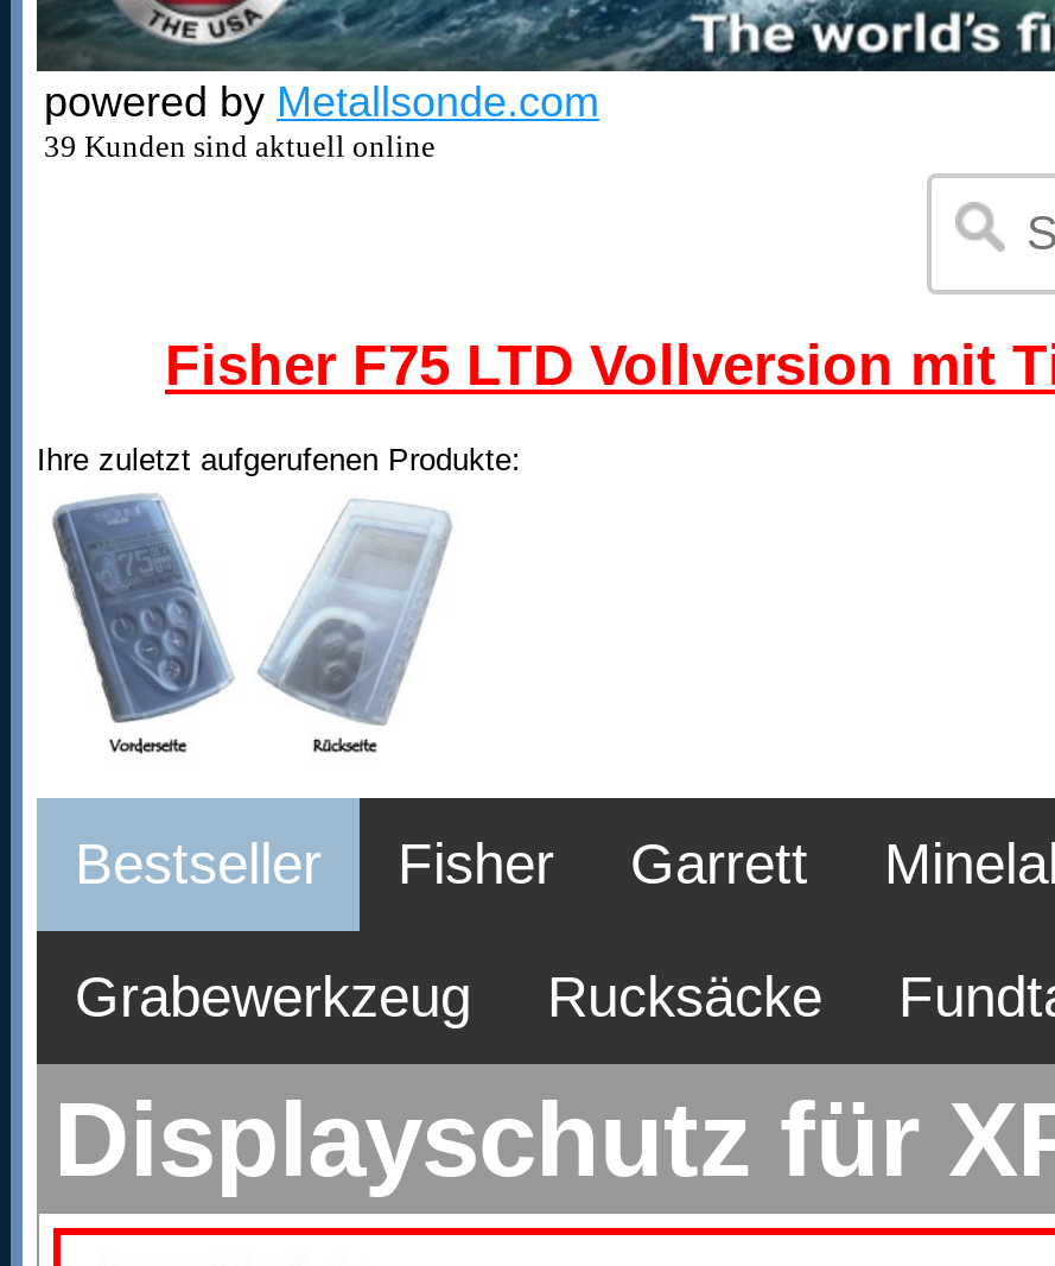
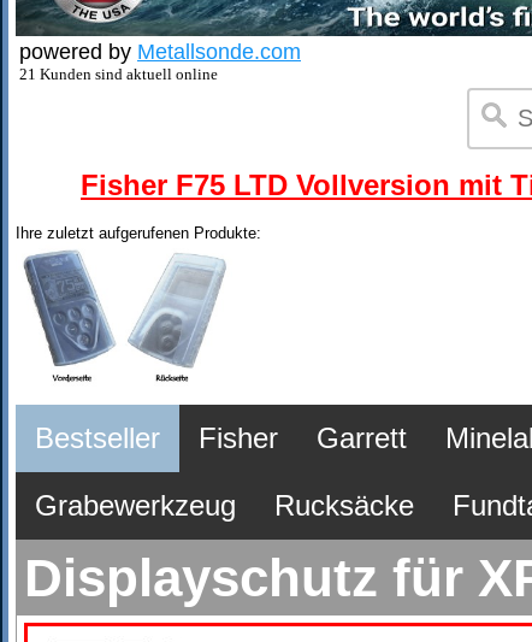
[44,128,436,164] 39 Kunden sind aktuell online -> [19,65,218,83] 21 Kunden sind aktuell online

